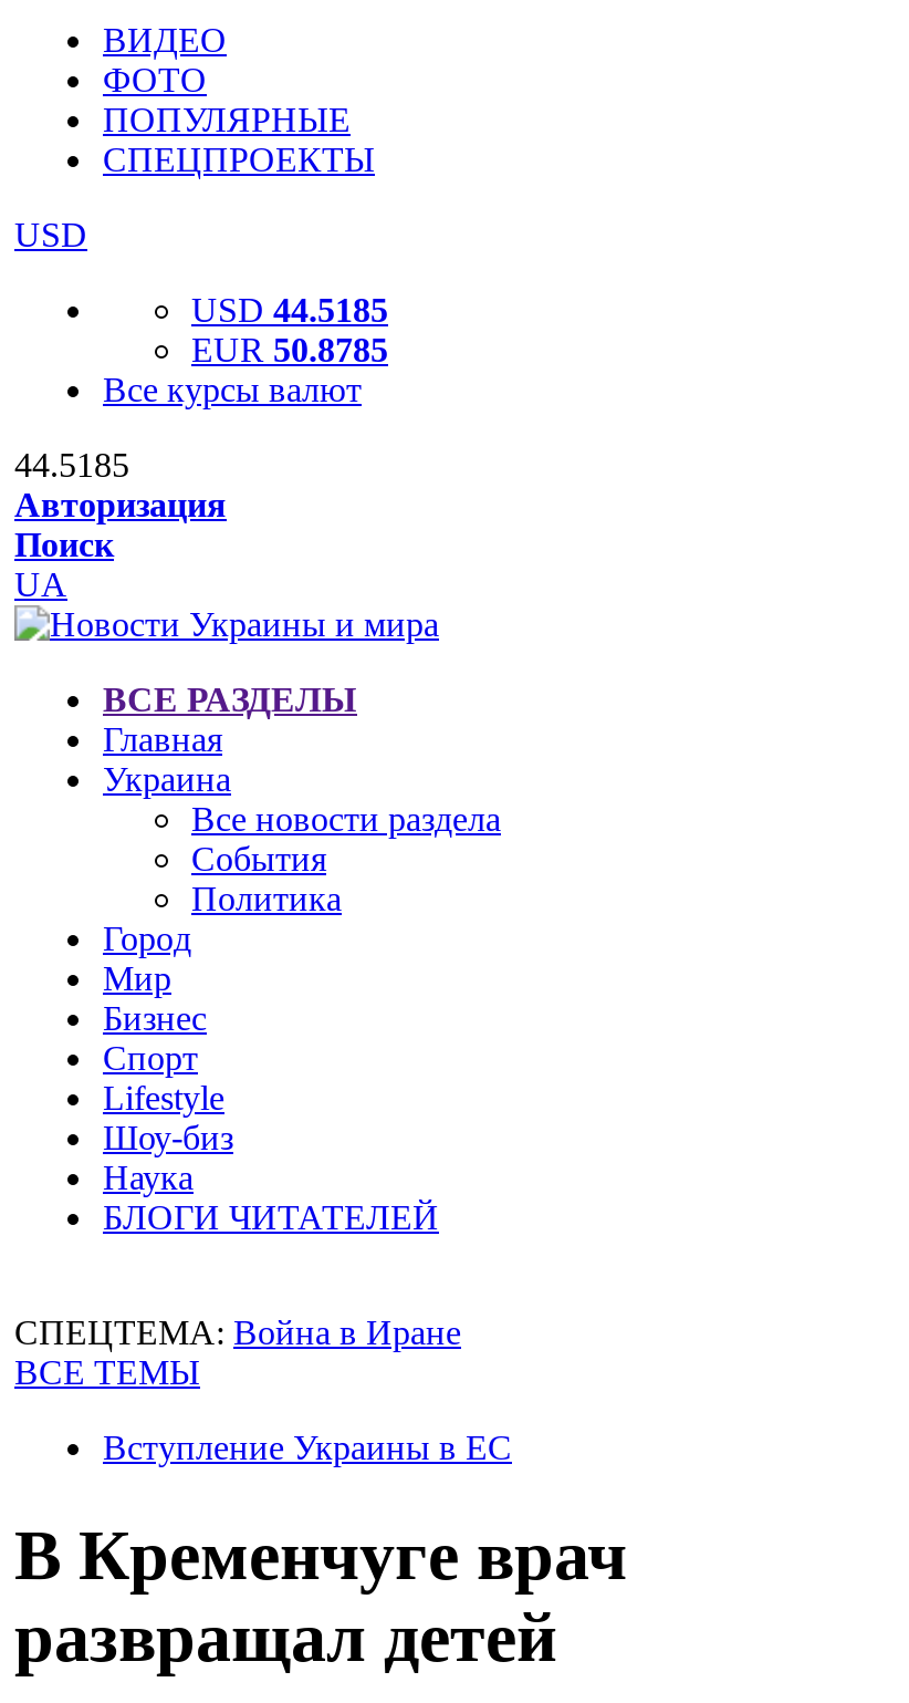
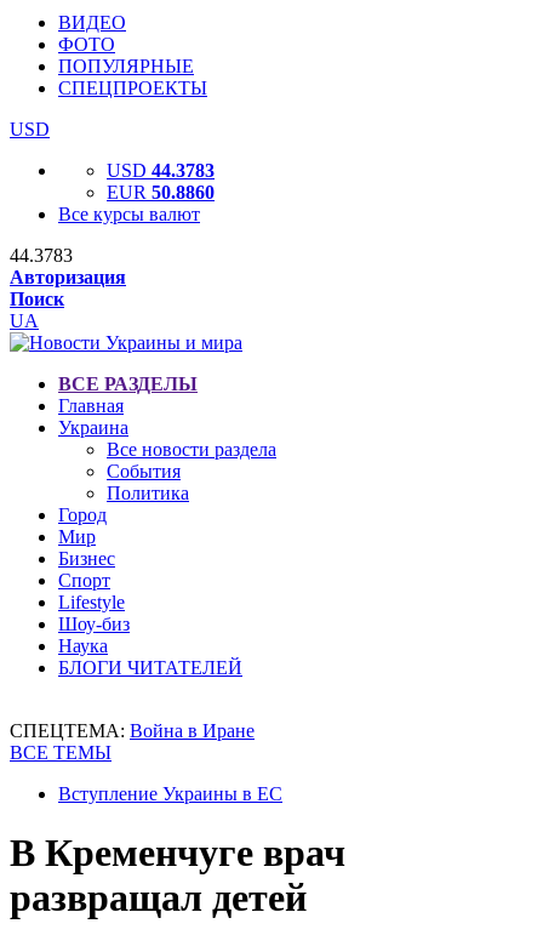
[191,291,388,329] USD 44.5185 -> [107,160,215,181] USD 44.3783
[191,331,388,368] EUR 50.8785 -> [107,182,215,203] EUR 50.8860
[14,446,129,484] 44.5185 -> [10,245,73,266] 44.3783

